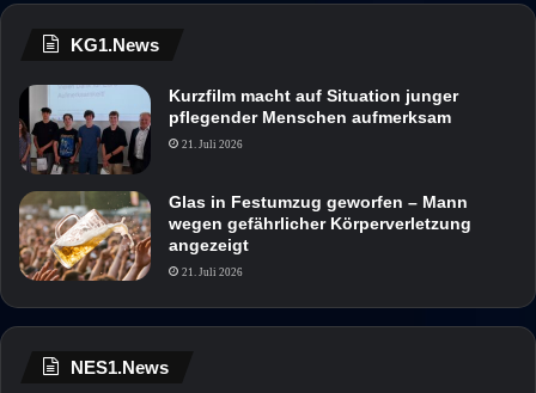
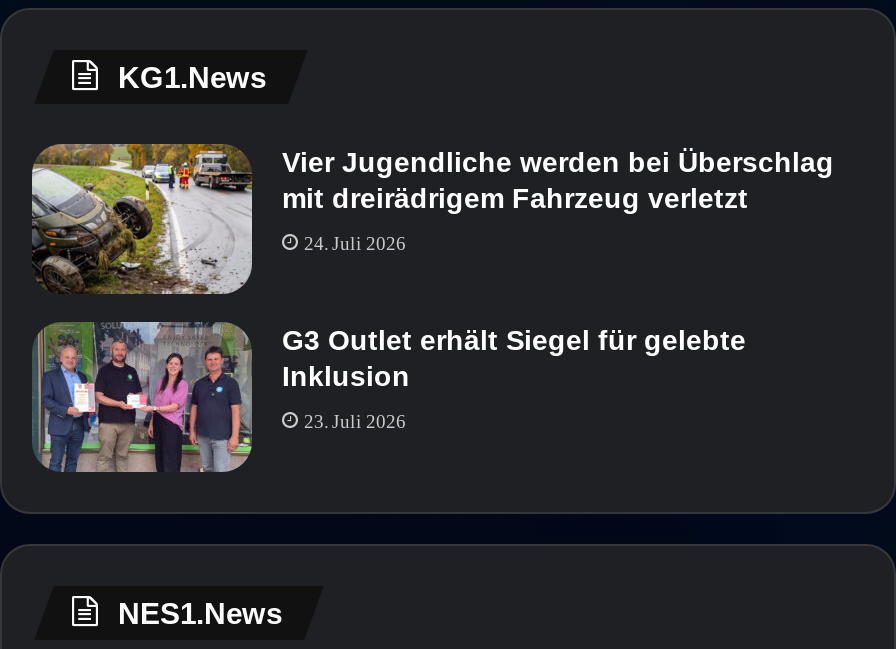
[19,84,458,176] [image] | Kurzfilm macht auf Situation junger | pflegender Menschen aufmerksam -> [30,142,834,296] [image] | Vier Jugendliche werden bei Überschlag | mit dreirädrigem Fahrzeug verletzt
[182,138,243,150] 21. Juli 2026 -> [304,234,406,254] 24. Juli 2026
[19,191,471,282] [image] | Glas in Festumzug geworfen – Mann | wegen gefährlicher Körperverletzung | angezeigt -> [32,322,746,474] [image] | G3 Outlet erhält Siegel für gelebte | Inklusion
[182,266,243,278] 21. Juli 2026 -> [304,412,406,432] 23. Juli 2026

